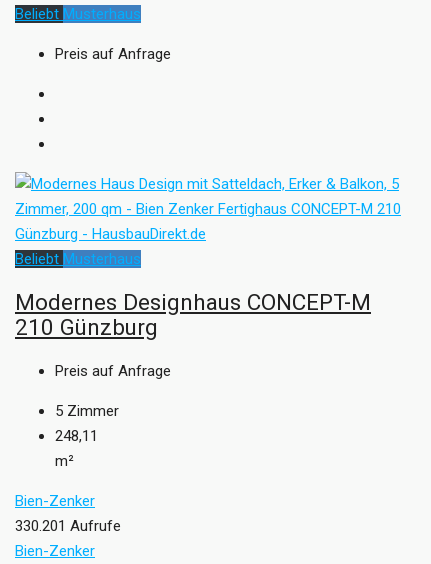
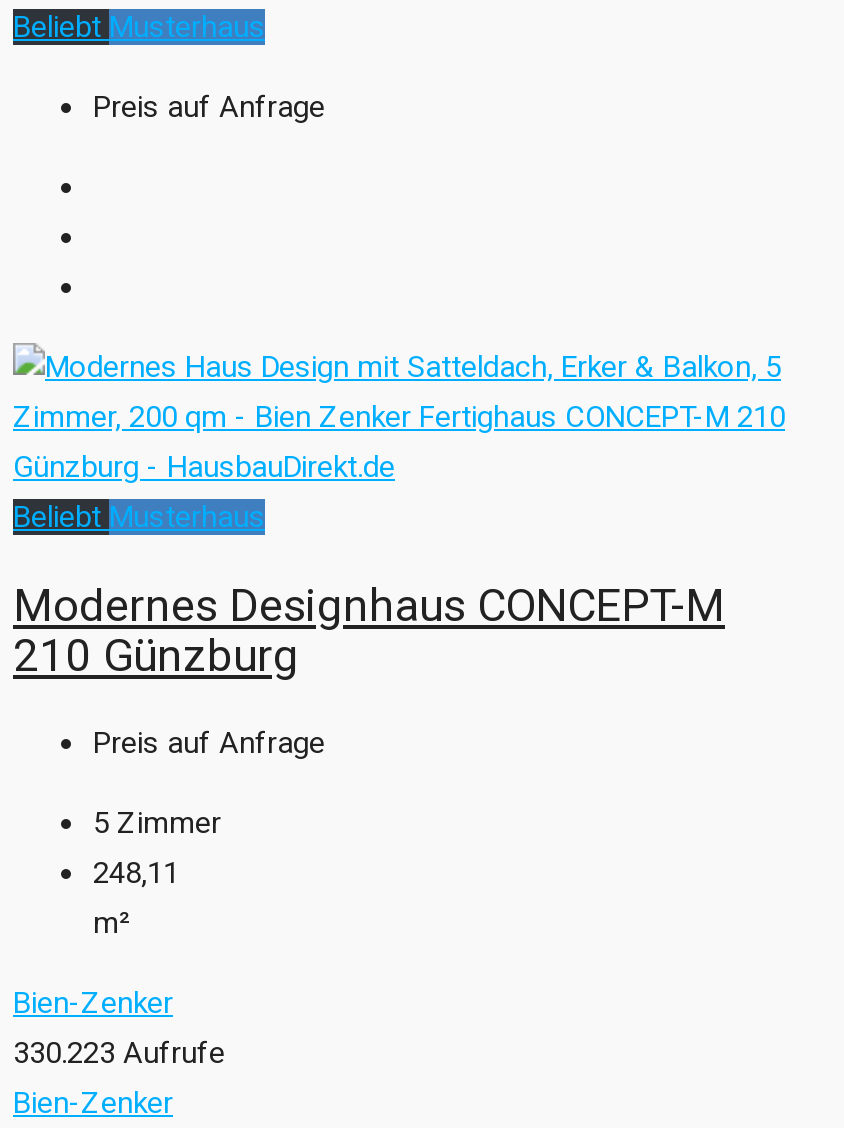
[15,517,121,535] 330.201 Aufrufe -> [13,1034,225,1070] 330.223 Aufrufe

